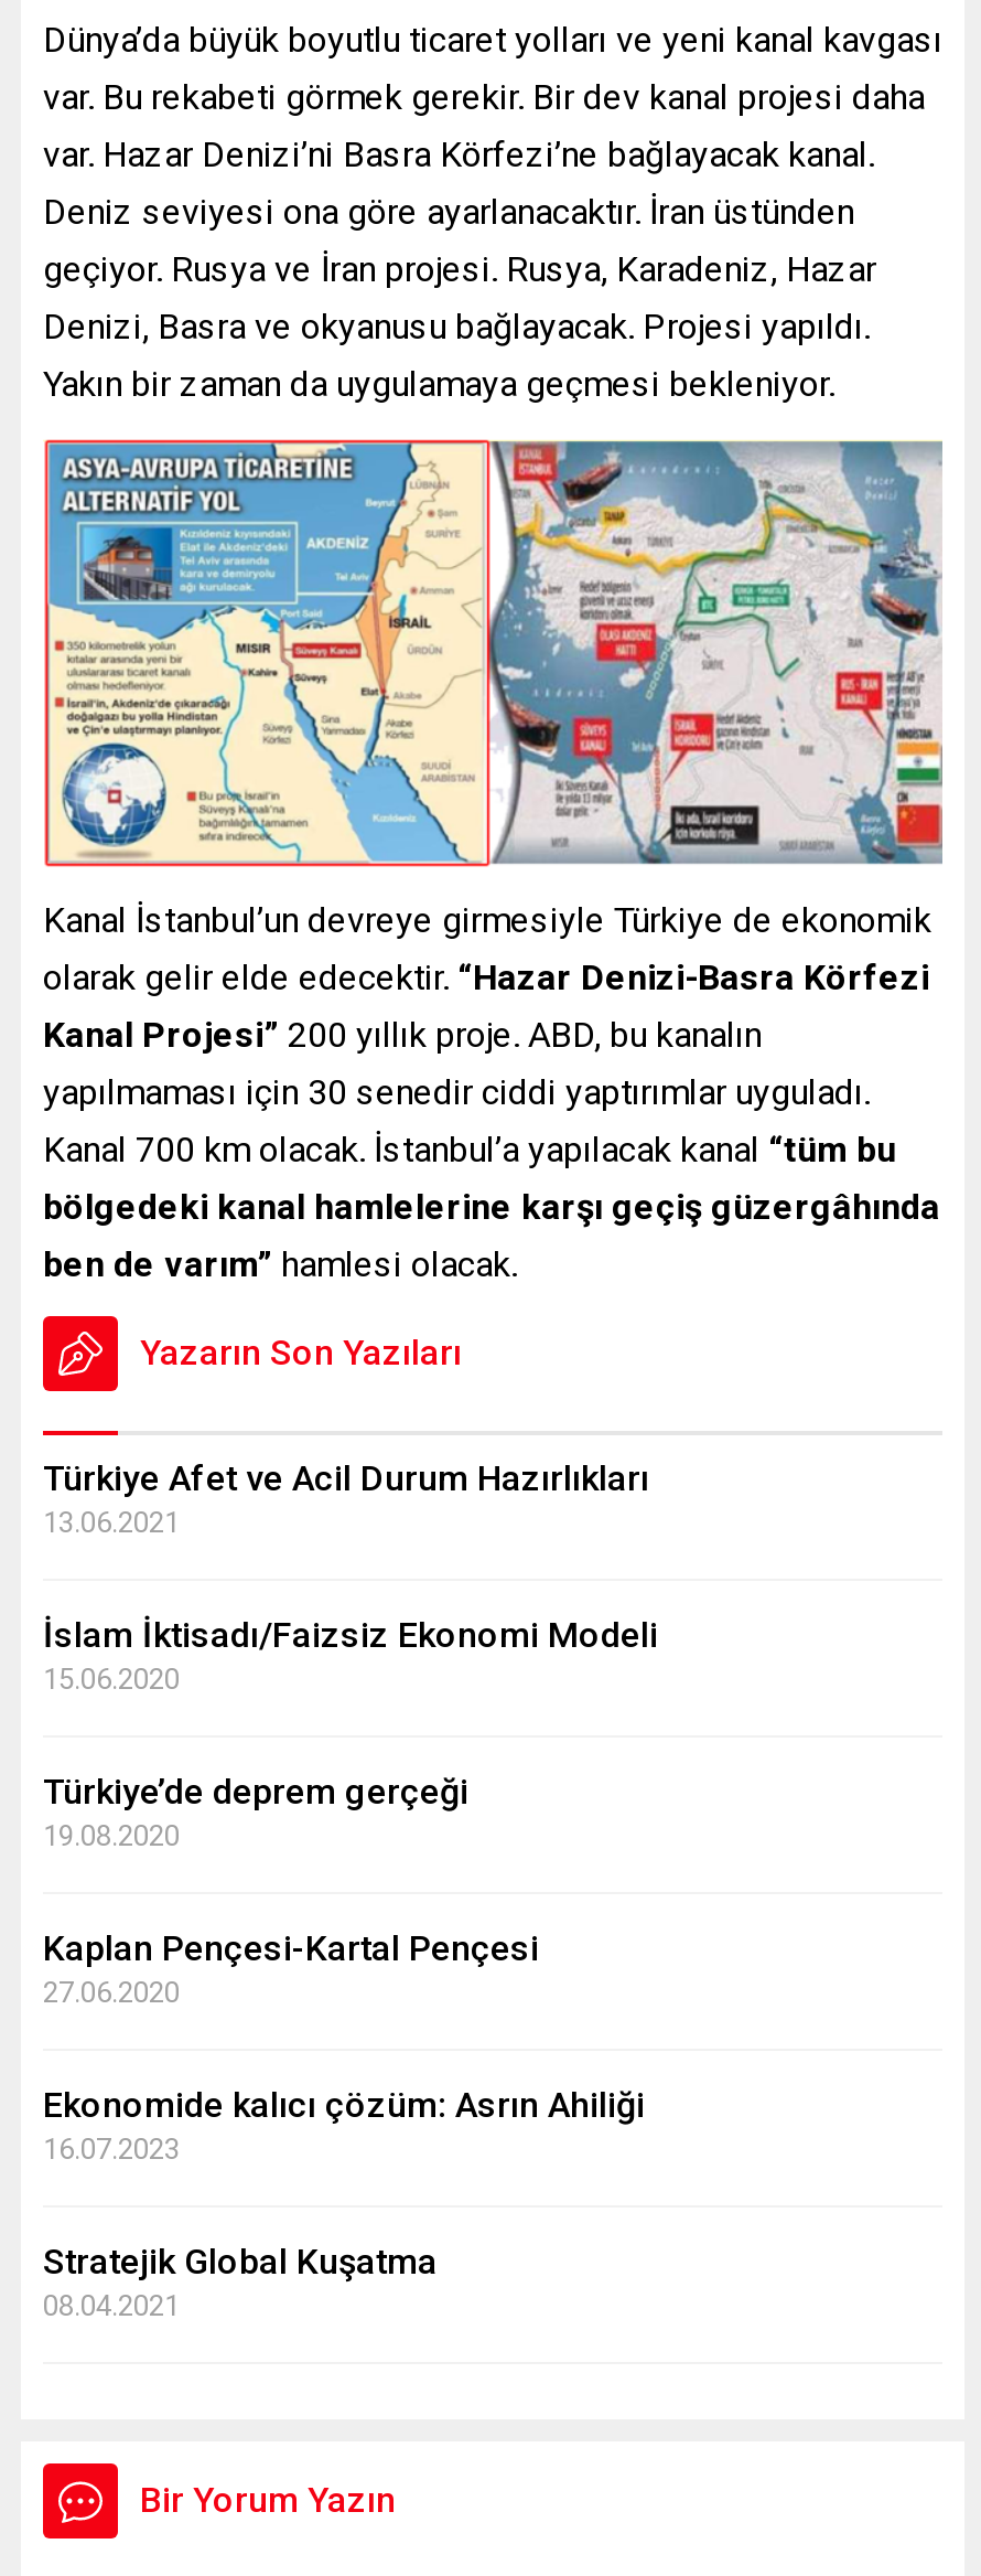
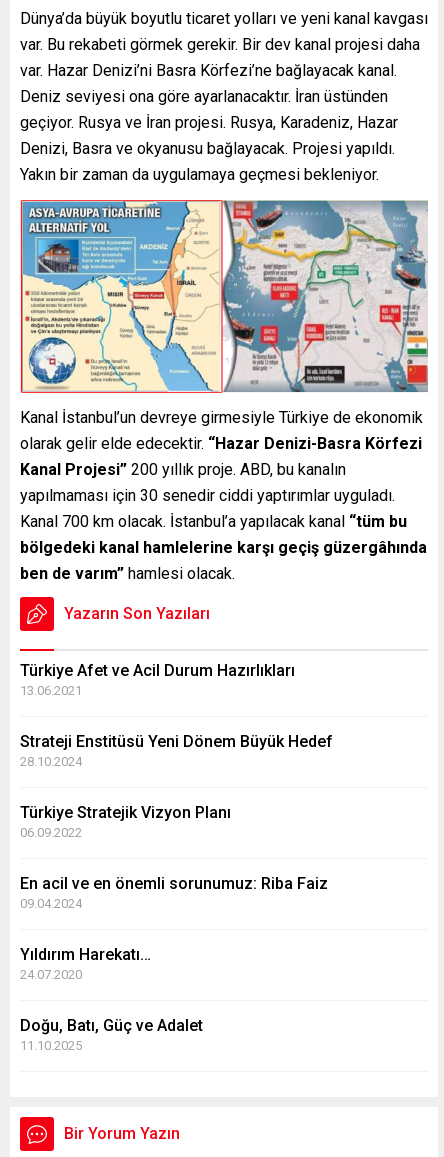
[43,1615,658,1697] İslam İktisadı/Faizsiz Ekonomi Modeli | 15.06.2020 -> [20,732,333,769] Strateji Enstitüsü Yeni Dönem Büyük Hedef | 28.10.2024
[43,1772,468,1853] Türkiye’de deprem gerçeği | 19.08.2020 -> [20,803,231,840] Türkiye Stratejik Vizyon Planı | 06.09.2022
[43,1928,539,2010] Kaplan Pençesi-Kartal Pençesi | 27.06.2020 -> [20,874,328,911] En acil ve en önemli sorunumuz: Riba Faiz | 09.04.2024
[43,2085,645,2166] Ekonomide kalıcı çözüm: Asrın Ahiliği | 16.07.2023 -> [20,945,151,982] Yıldırım Harekatı… | 24.07.2020
[43,2242,438,2323] Stratejik Global Kuşatma | 08.04.2021 -> [20,1016,203,1053] Doğu, Batı, Güç ve Adalet | 11.10.2025

